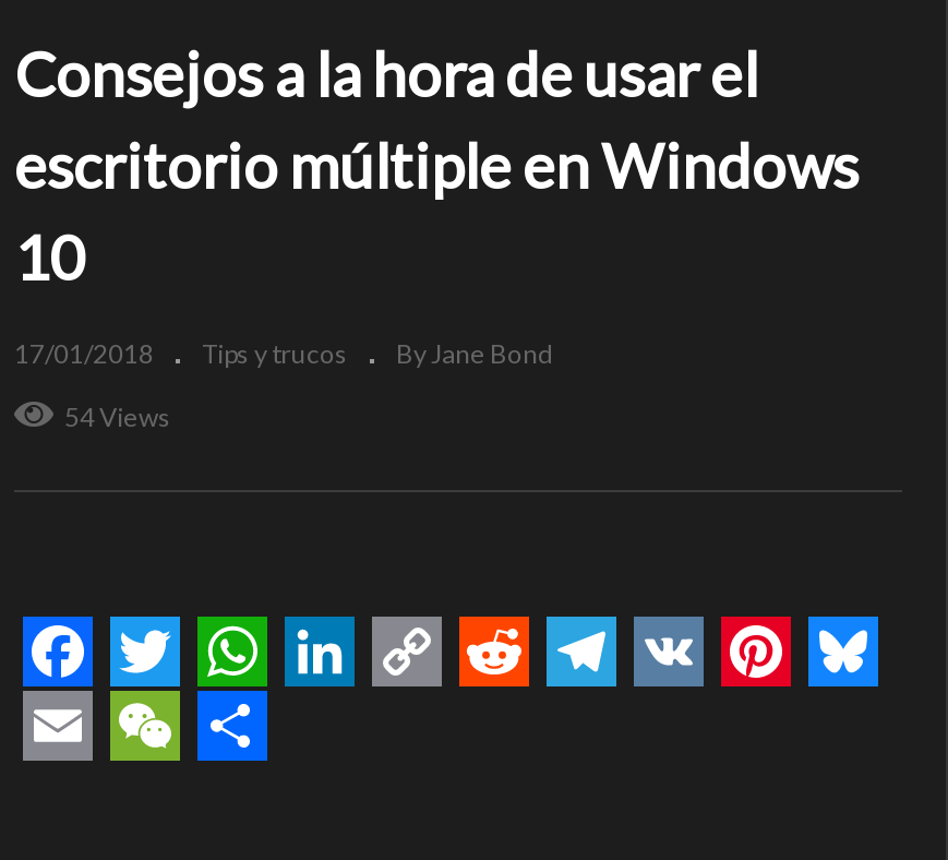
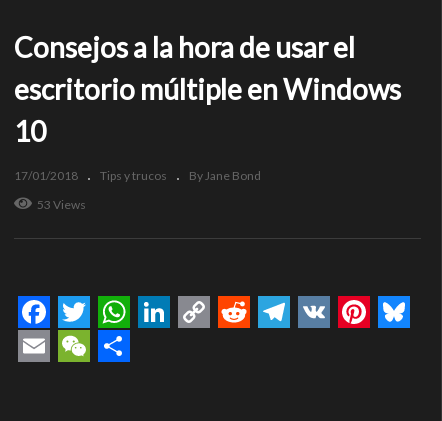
[64,401,171,433] 54 Views -> [37,197,86,212] 53 Views

